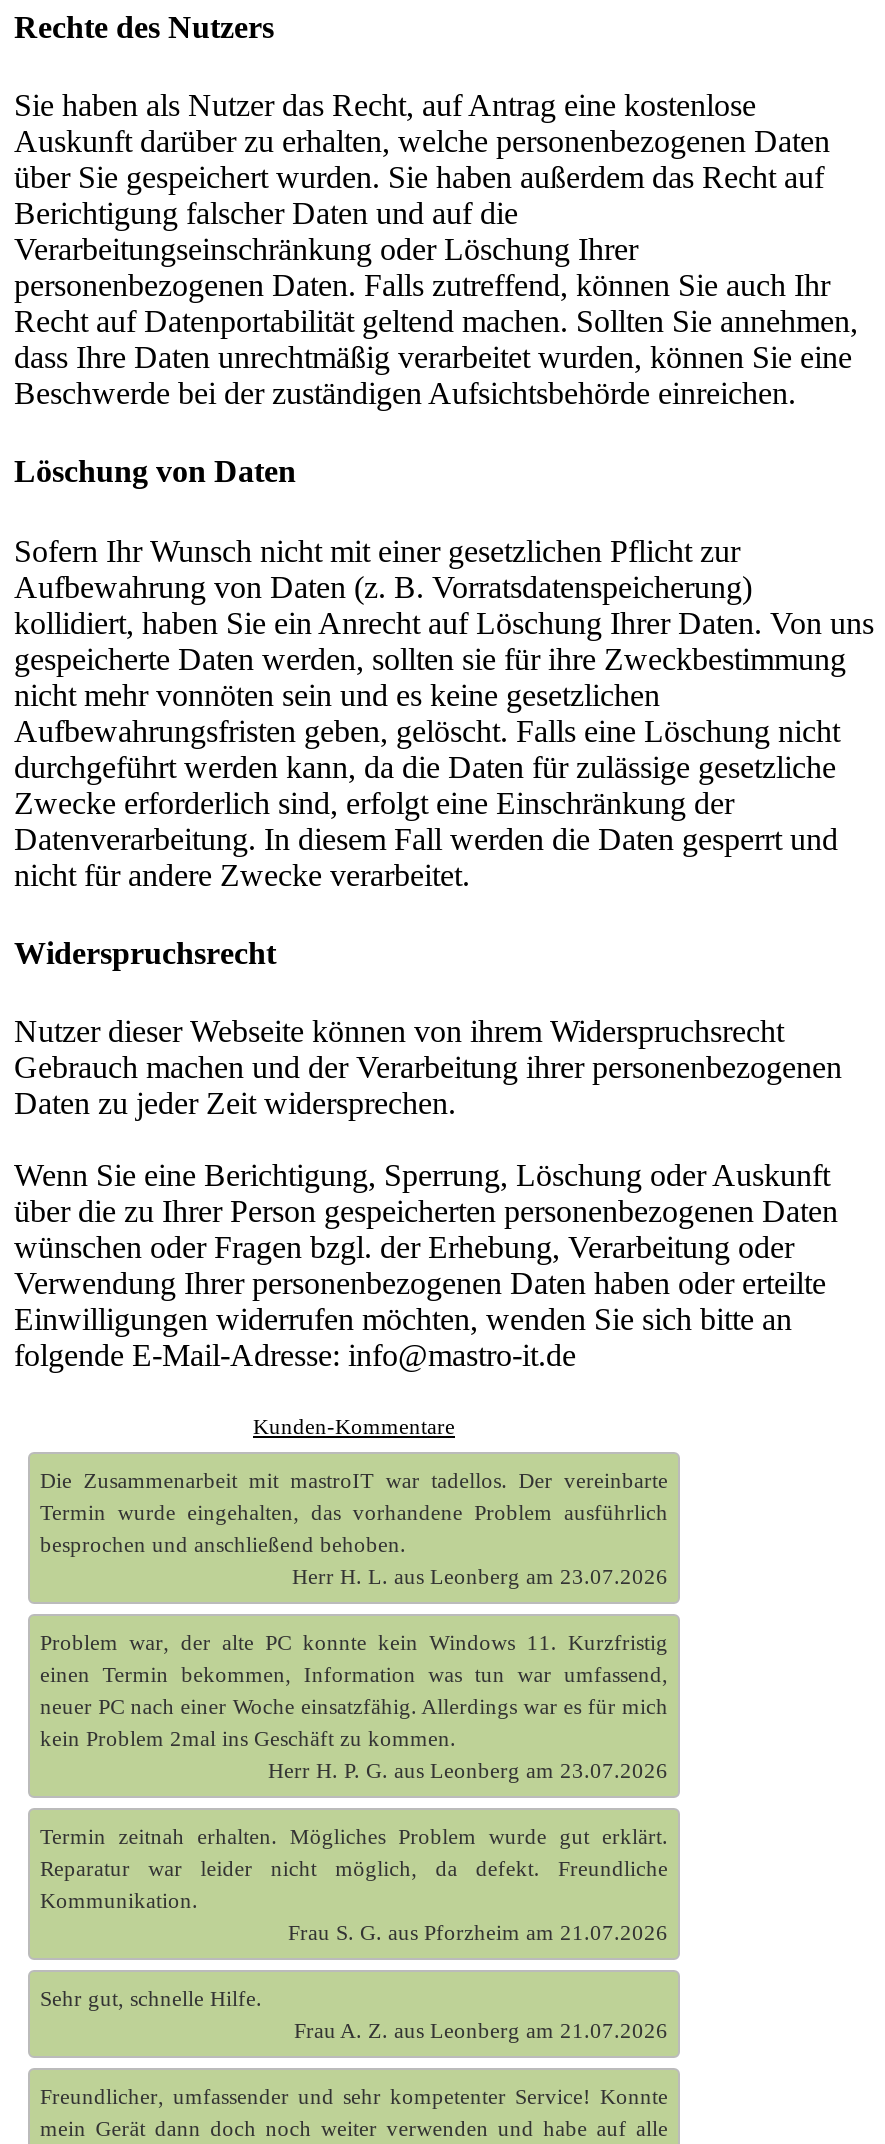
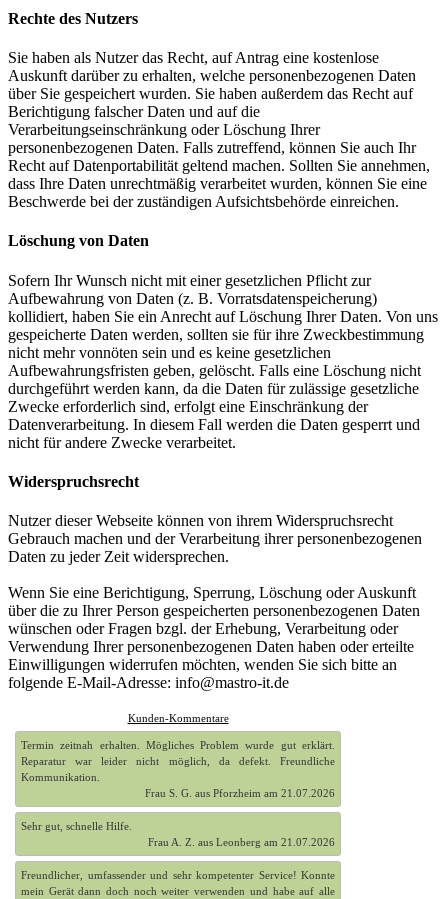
[40,1468,668,1782] Die Zusammenarbeit mit mastroIT war tadellos. Der vereinbarte | Termin wurde eingehalten, das vorhandene Problem ausführlich | besprochen und anschließend behoben. | Herr H. L. aus Leonberg am 23.07.2026 | Problem war, der alte PC konnte kein Windows 11. Kurzfristig | einen Termin bekommen, Information was tun war umfassend, | neuer PC nach einer Woche einsatzfähig. Allerdings war es für mich | kein Problem 2mal ins Geschäft zu kommen. | Herr H. P. G. aus Leonberg am 23.07.2026 -> none

